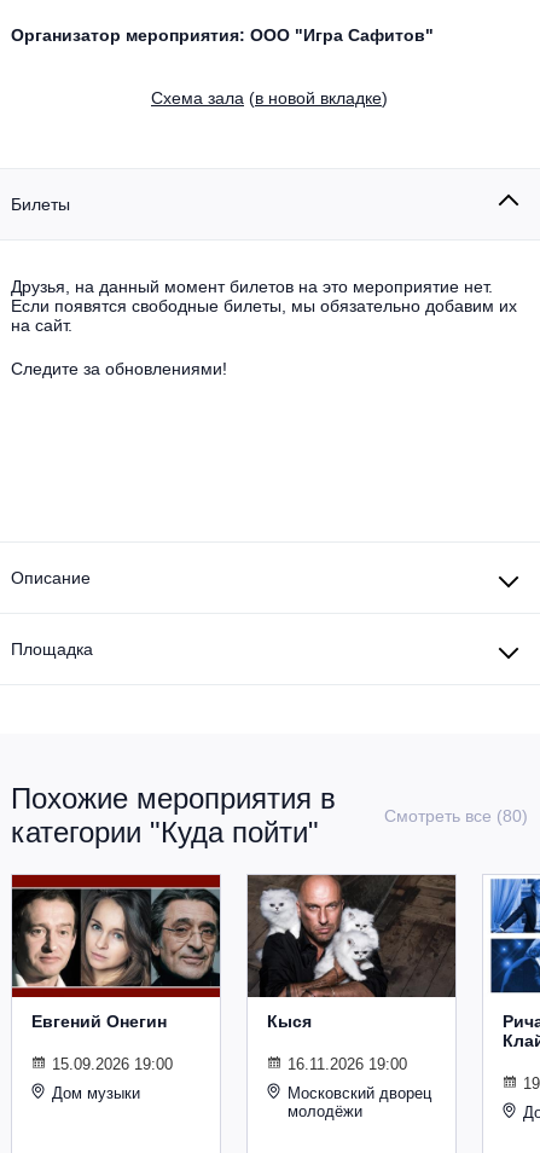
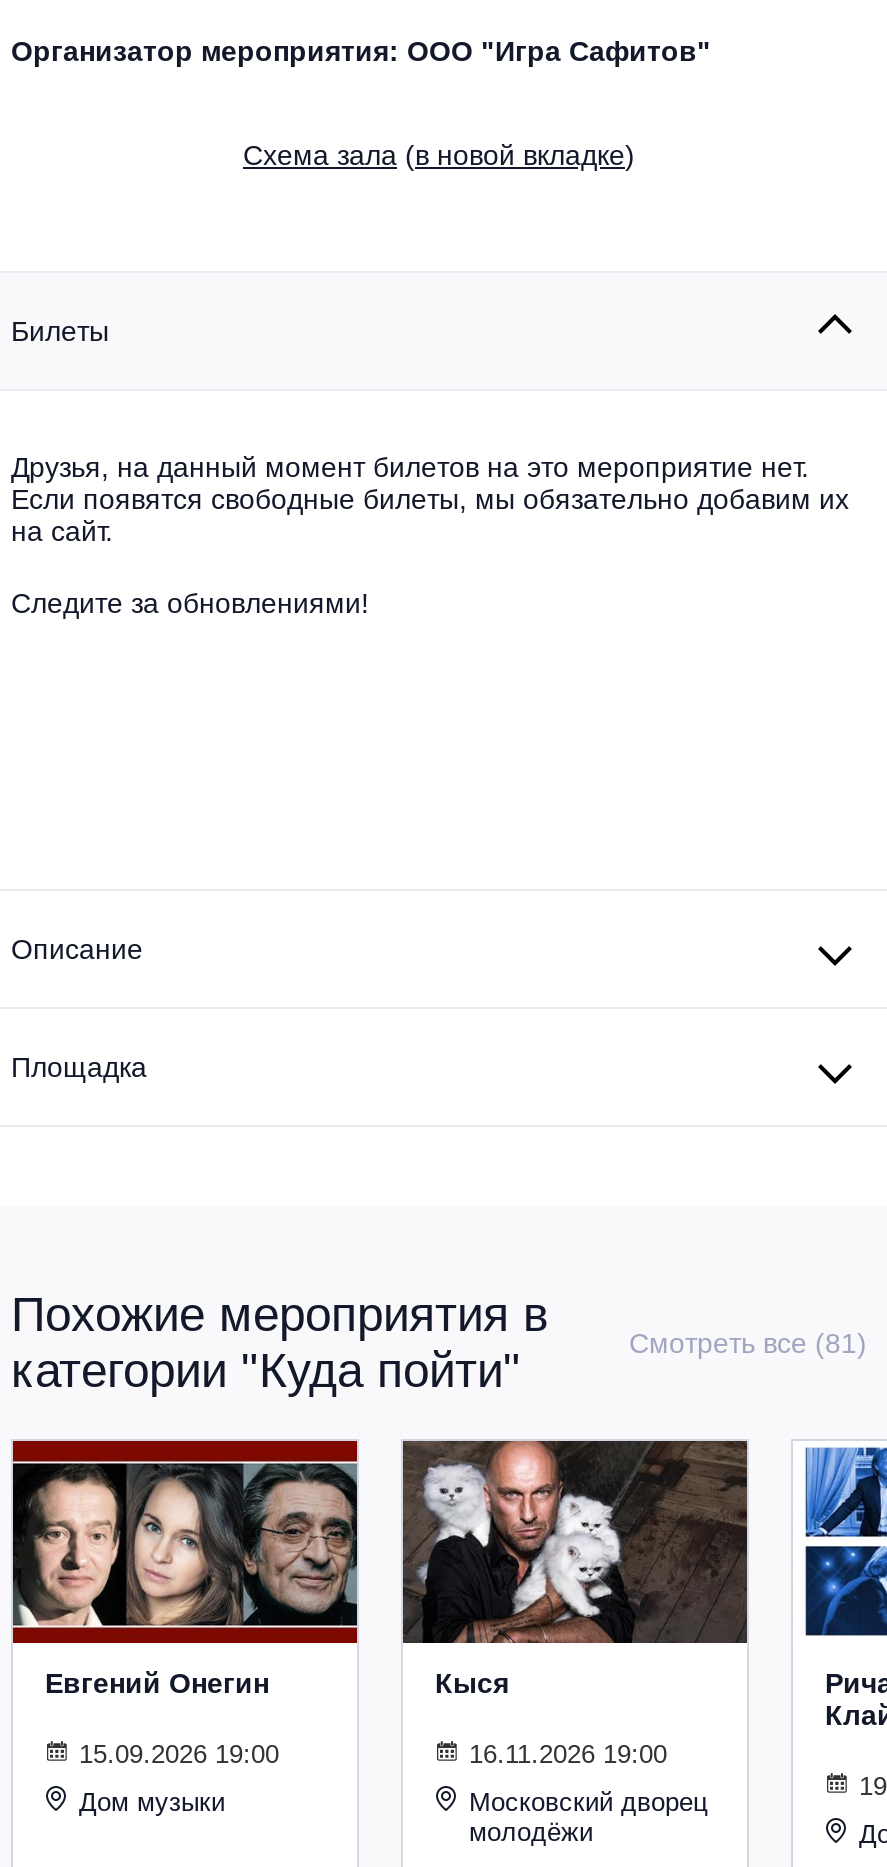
[384,806,528,825] Смотреть все (80) -> [629,1327,867,1359] Смотреть все (81)

